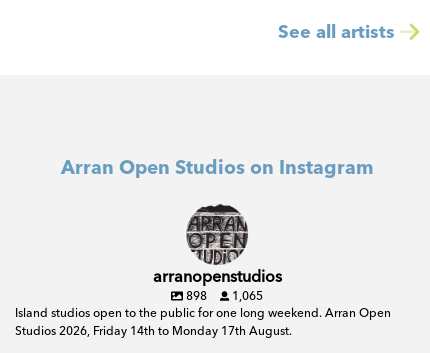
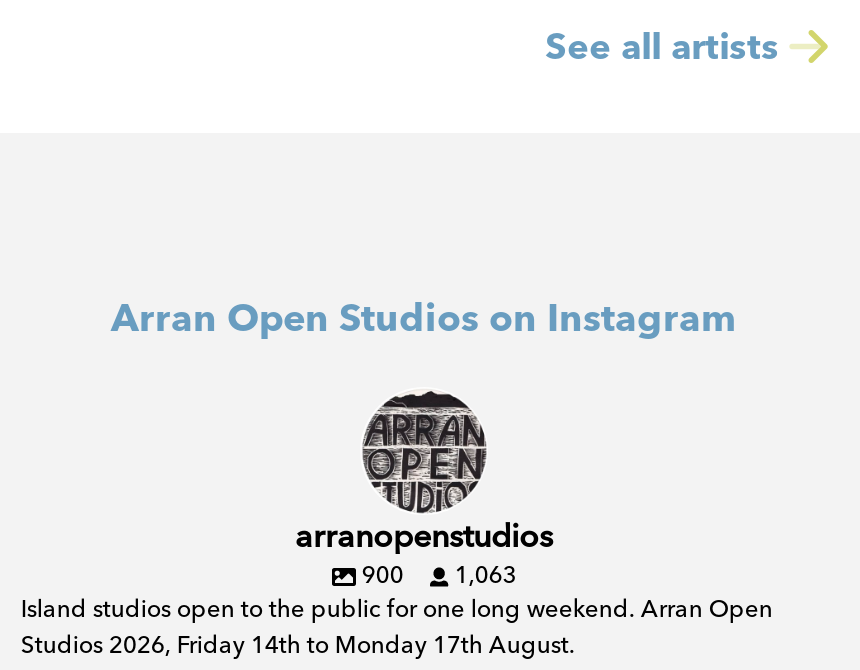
[186,289,210,303] 898 -> [361,562,409,590] 900
[232,289,263,303] 1,065 -> [455,562,517,590] 1,063

